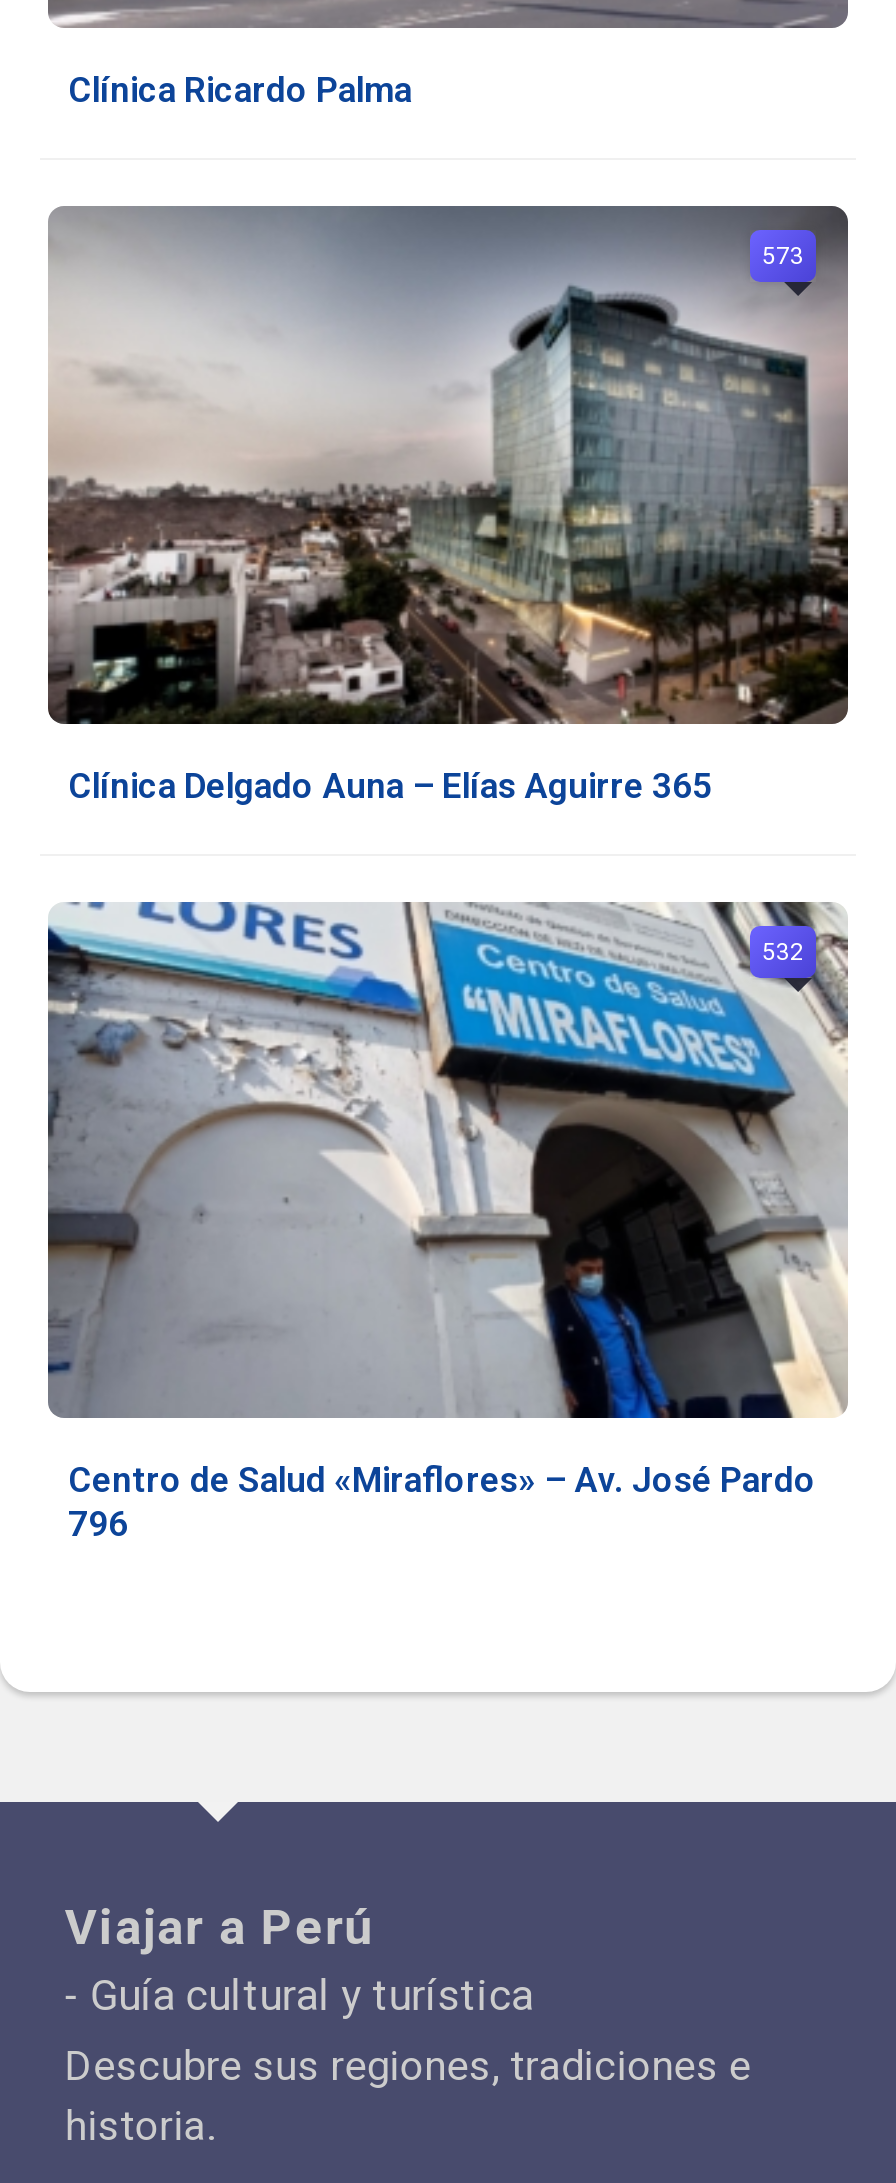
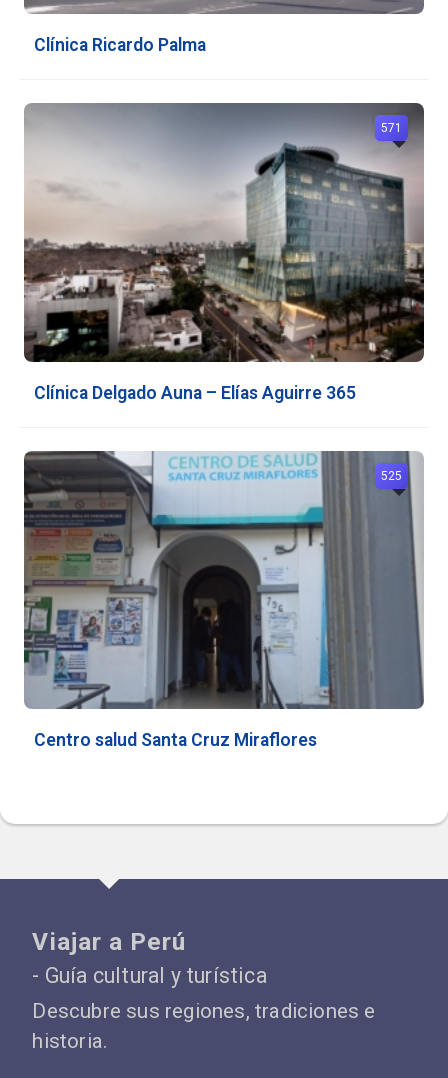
[762,242,804,270] 573 -> [381,121,402,135] 571
[48,900,848,1418] [image] | 532 -> [24,450,424,702] [image] | 525
[68,1461,816,1545] Centro de Salud «Miraflores» – Av. José Pardo | 796 -> [34,730,317,750] Centro salud Santa Cruz Miraflores

